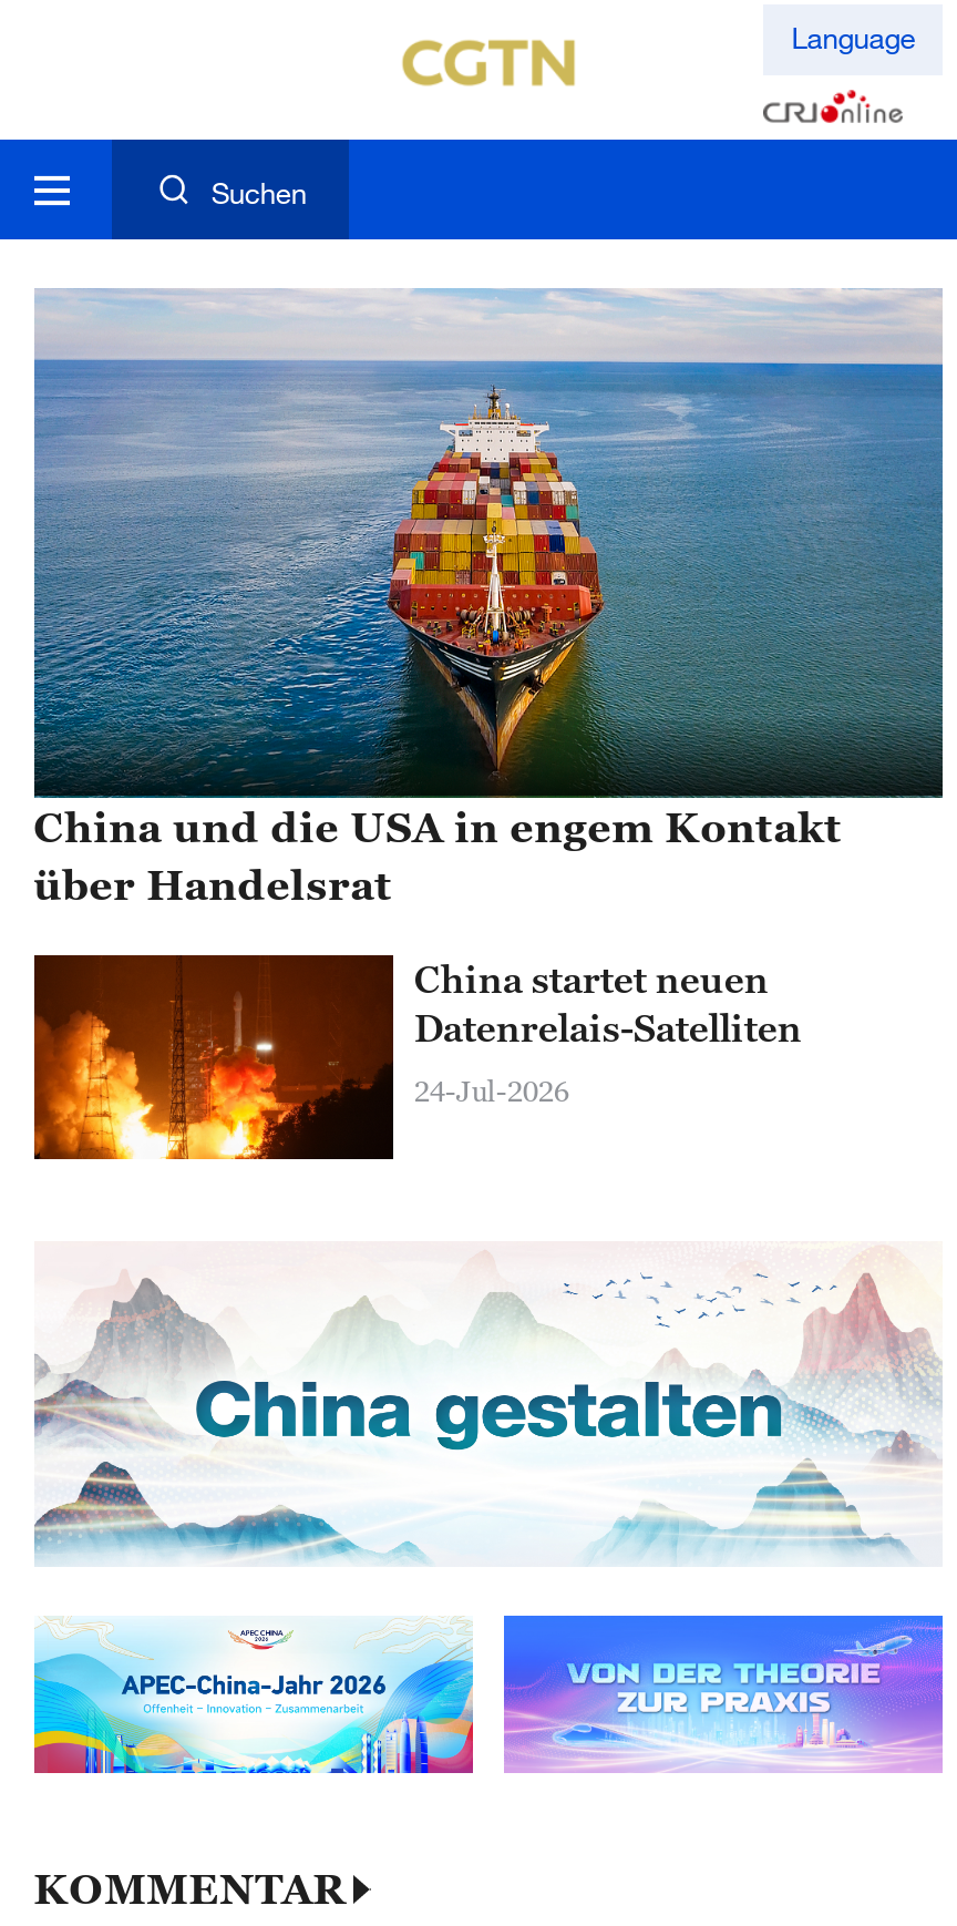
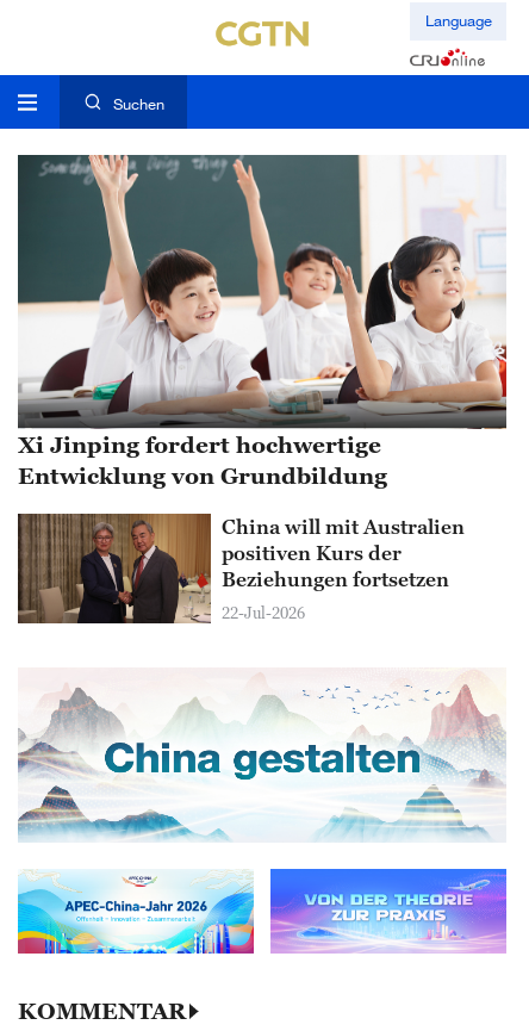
[32,288,945,908] [image] | China und die USA in engem Kontakt | über Handelsrat -> [17,155,508,489] [image] | Xi Jinping fordert hochwertige | Entwicklung von Grundbildung
[34,955,802,1161] [image] | China startet neuen | Datenrelais-Satelliten -> [18,514,465,625] [image] | China will mit Australien | positiven Kurs der | Beziehungen fortsetzen
[414,1072,569,1108] 24-Jul-2026 -> [222,603,305,622] 22-Jul-2026

